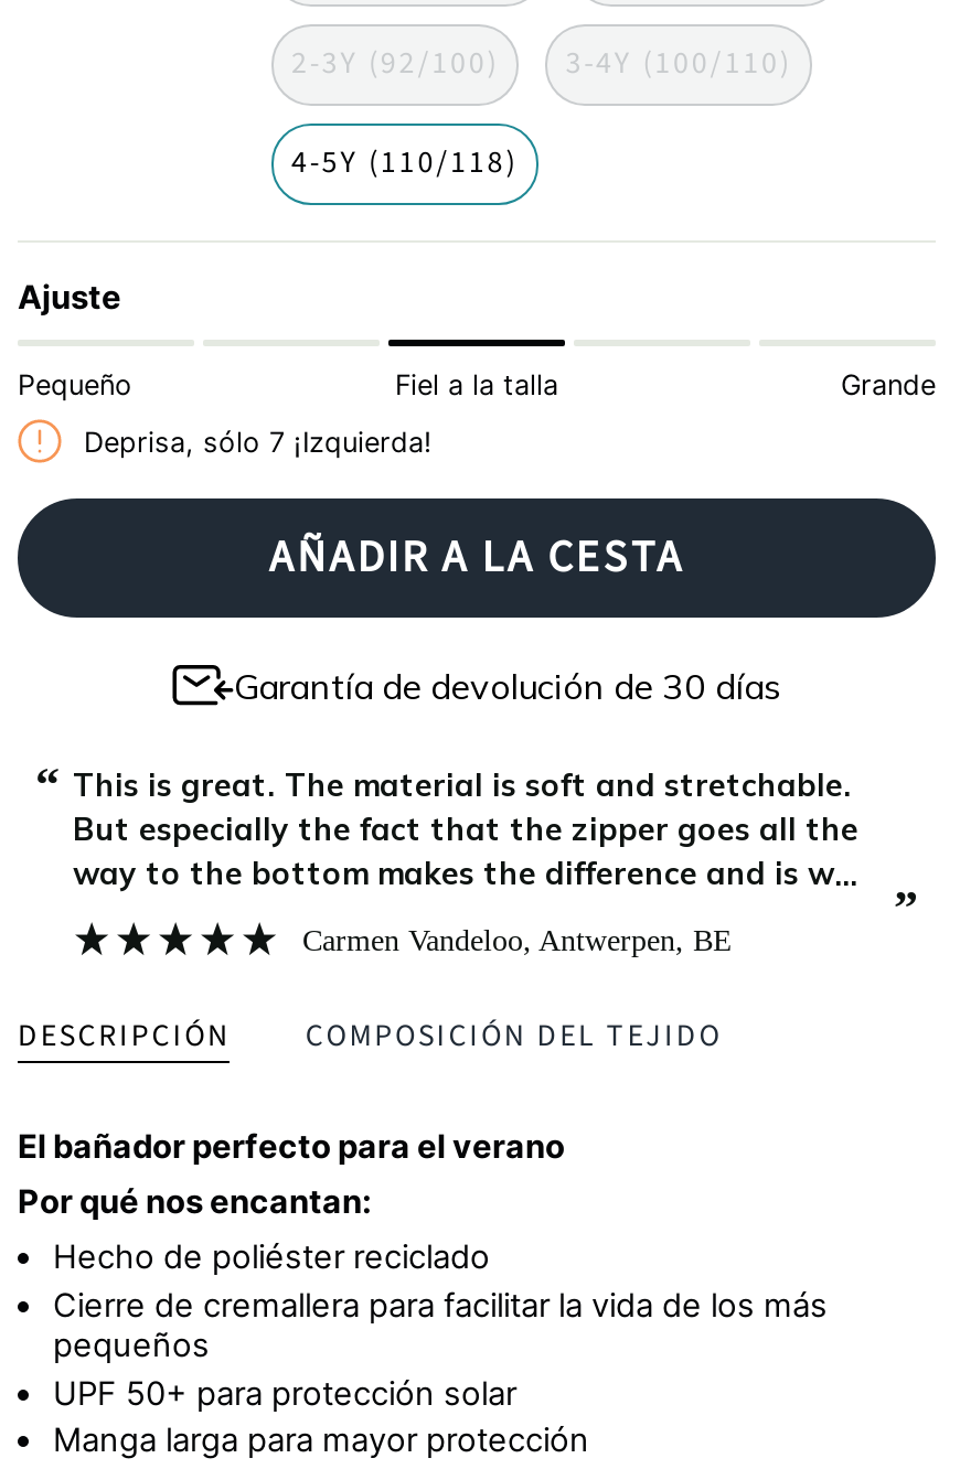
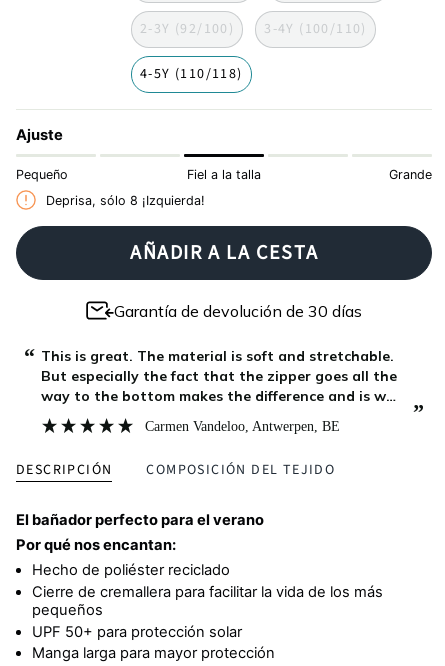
[84,425,433,459] Deprisa, sólo 7 ¡Izquierda! -> [46,193,205,208] Deprisa, sólo 8 ¡Izquierda!

